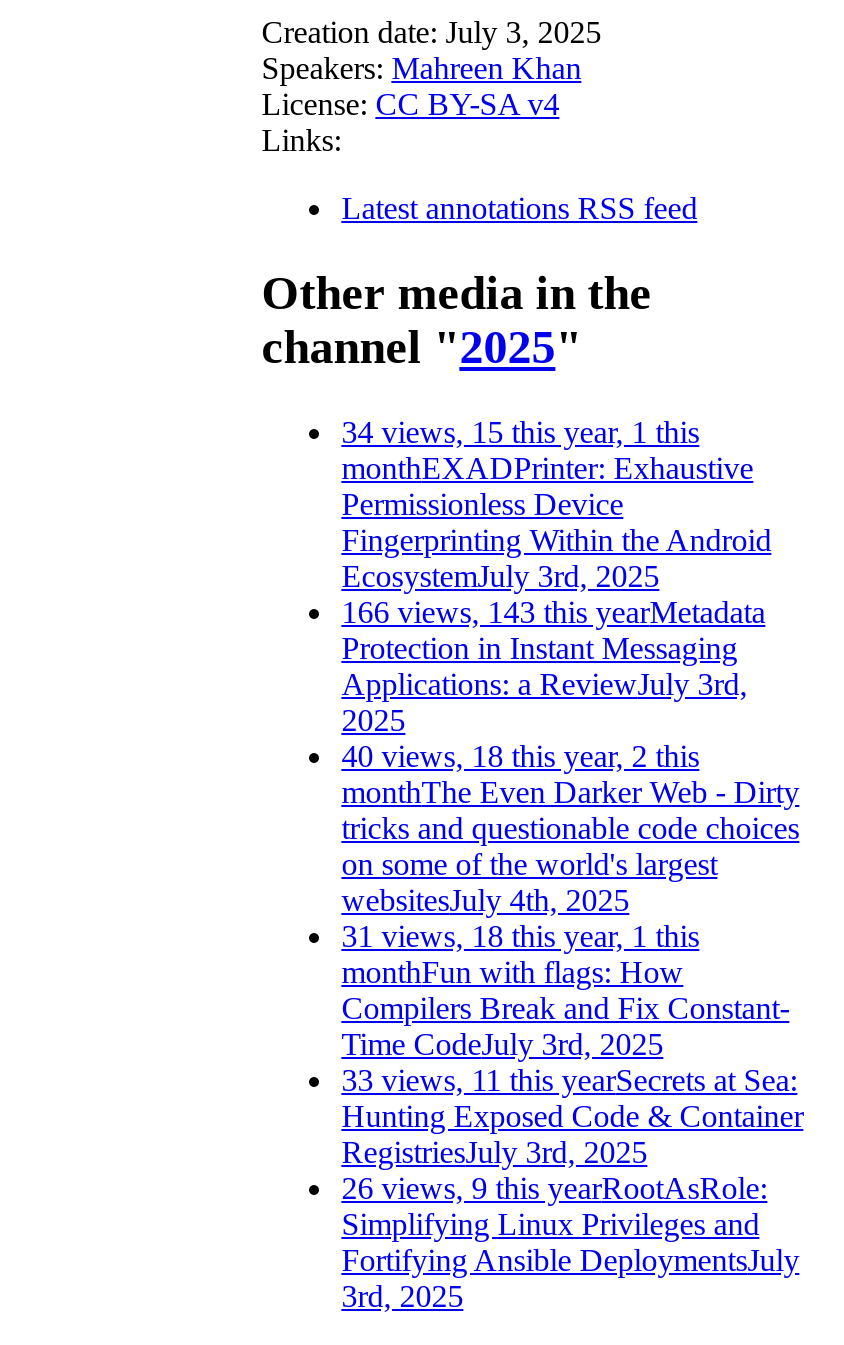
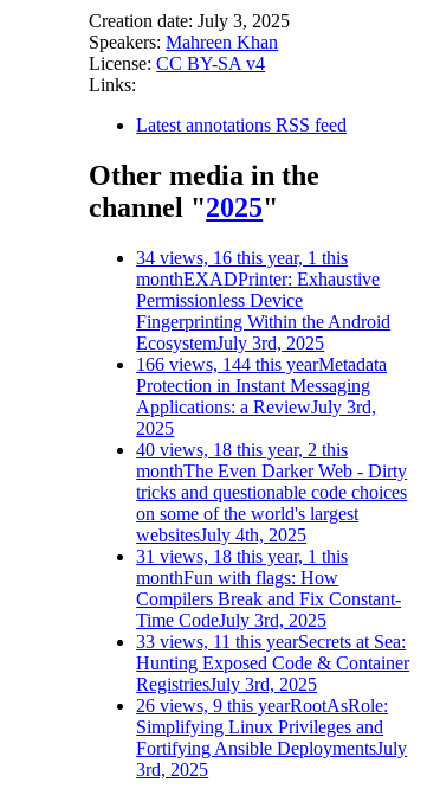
[341,415,699,449] 34 views, 15 this year, 1 this -> [136,247,348,268] 34 views, 16 this year, 1 this
[341,595,765,629] 166 views, 143 this yearMetadata -> [136,354,387,374] 166 views, 144 this yearMetadata

